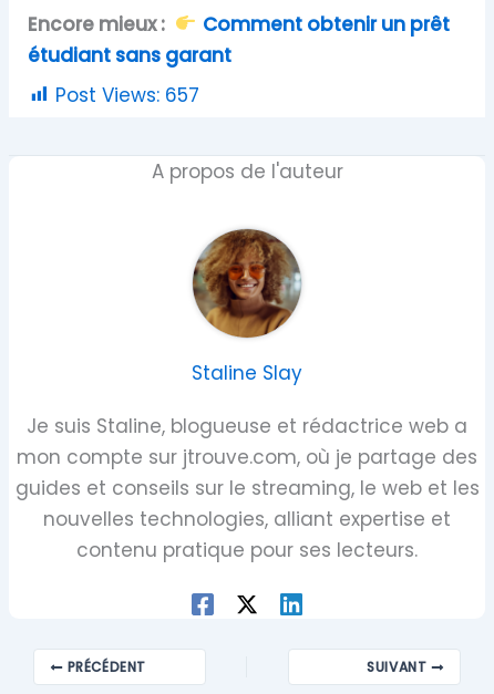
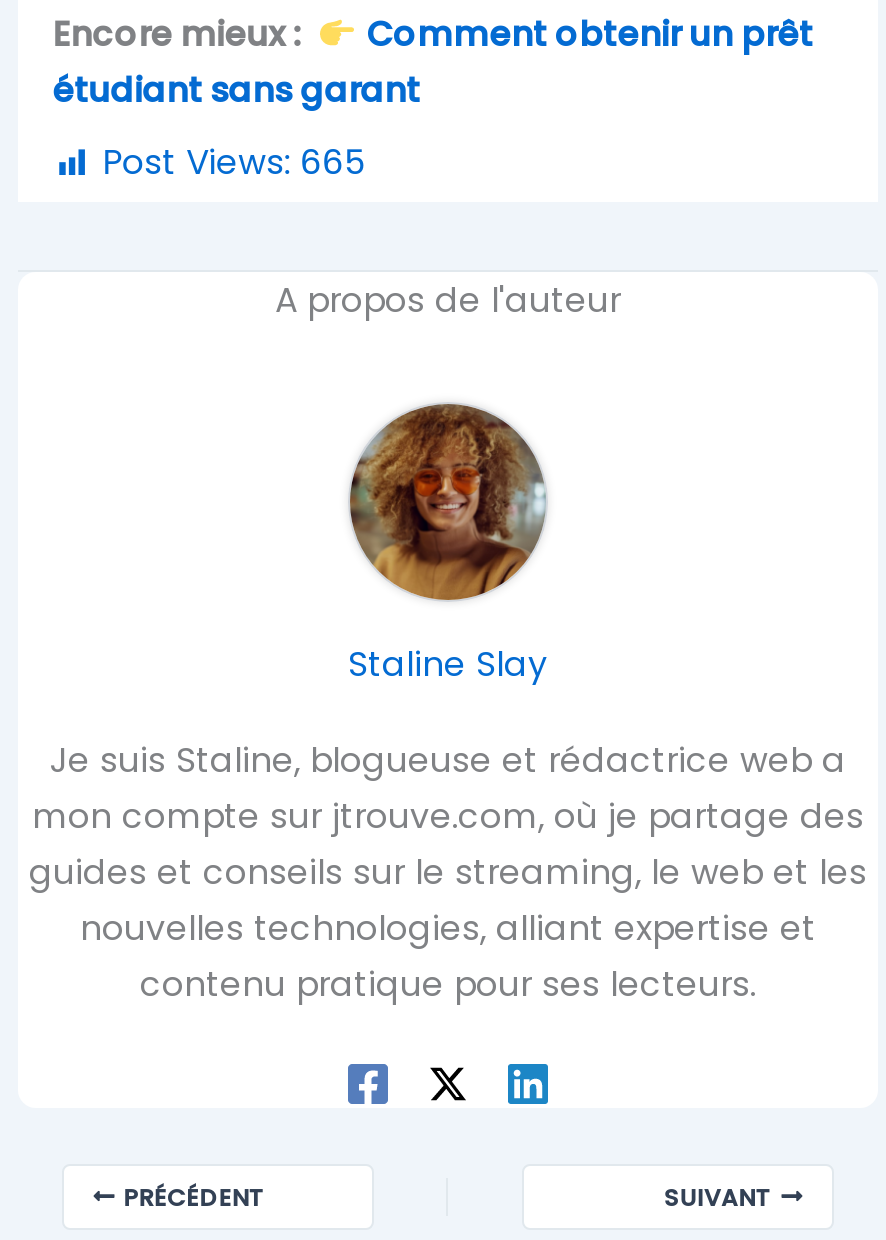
[56,81,200,108] Post Views: 657 -> [102,139,364,187] Post Views: 665

